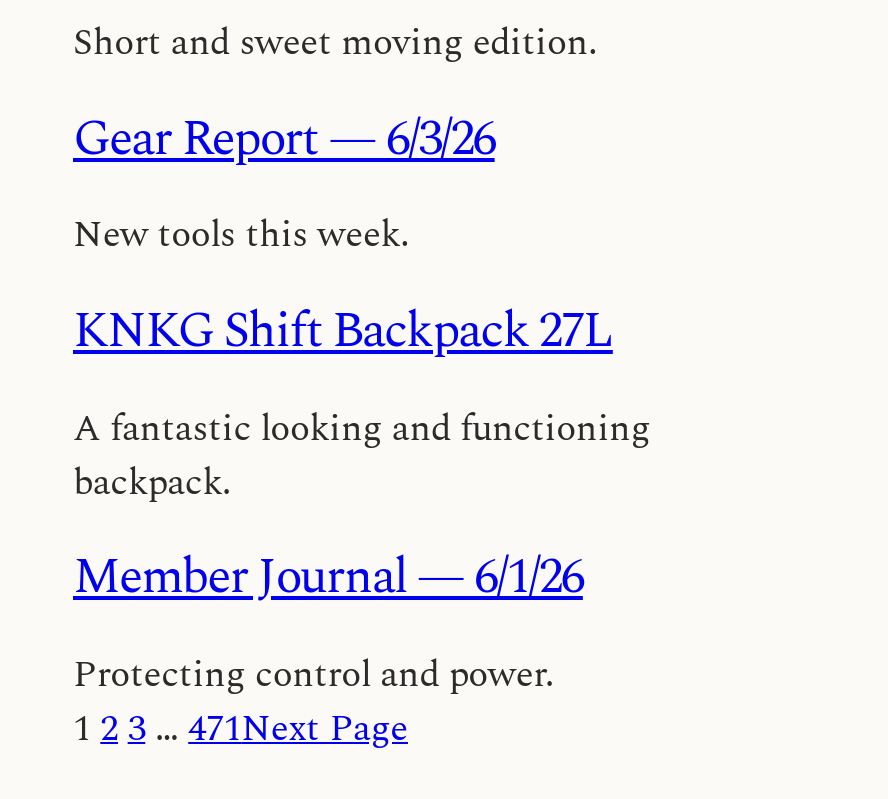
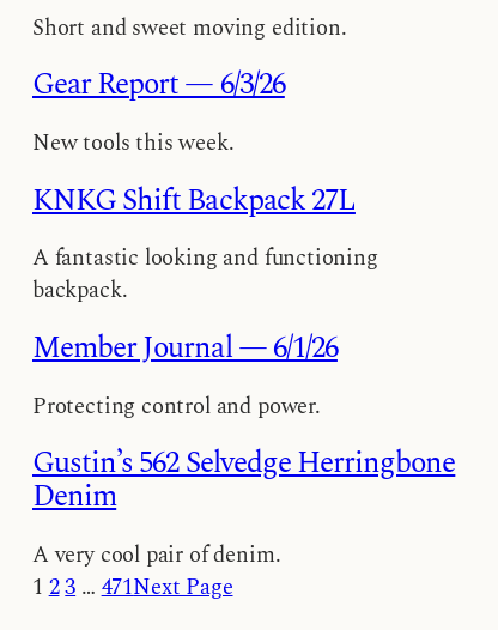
none -> [32,441,455,573] Gustin’s 562 Selvedge Herringbone | Denim | A very cool pair of denim.

